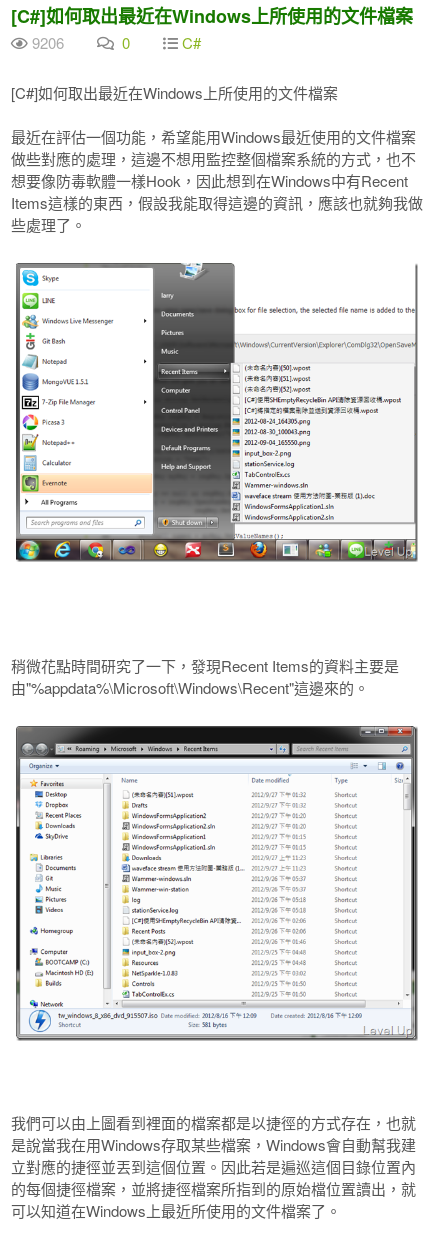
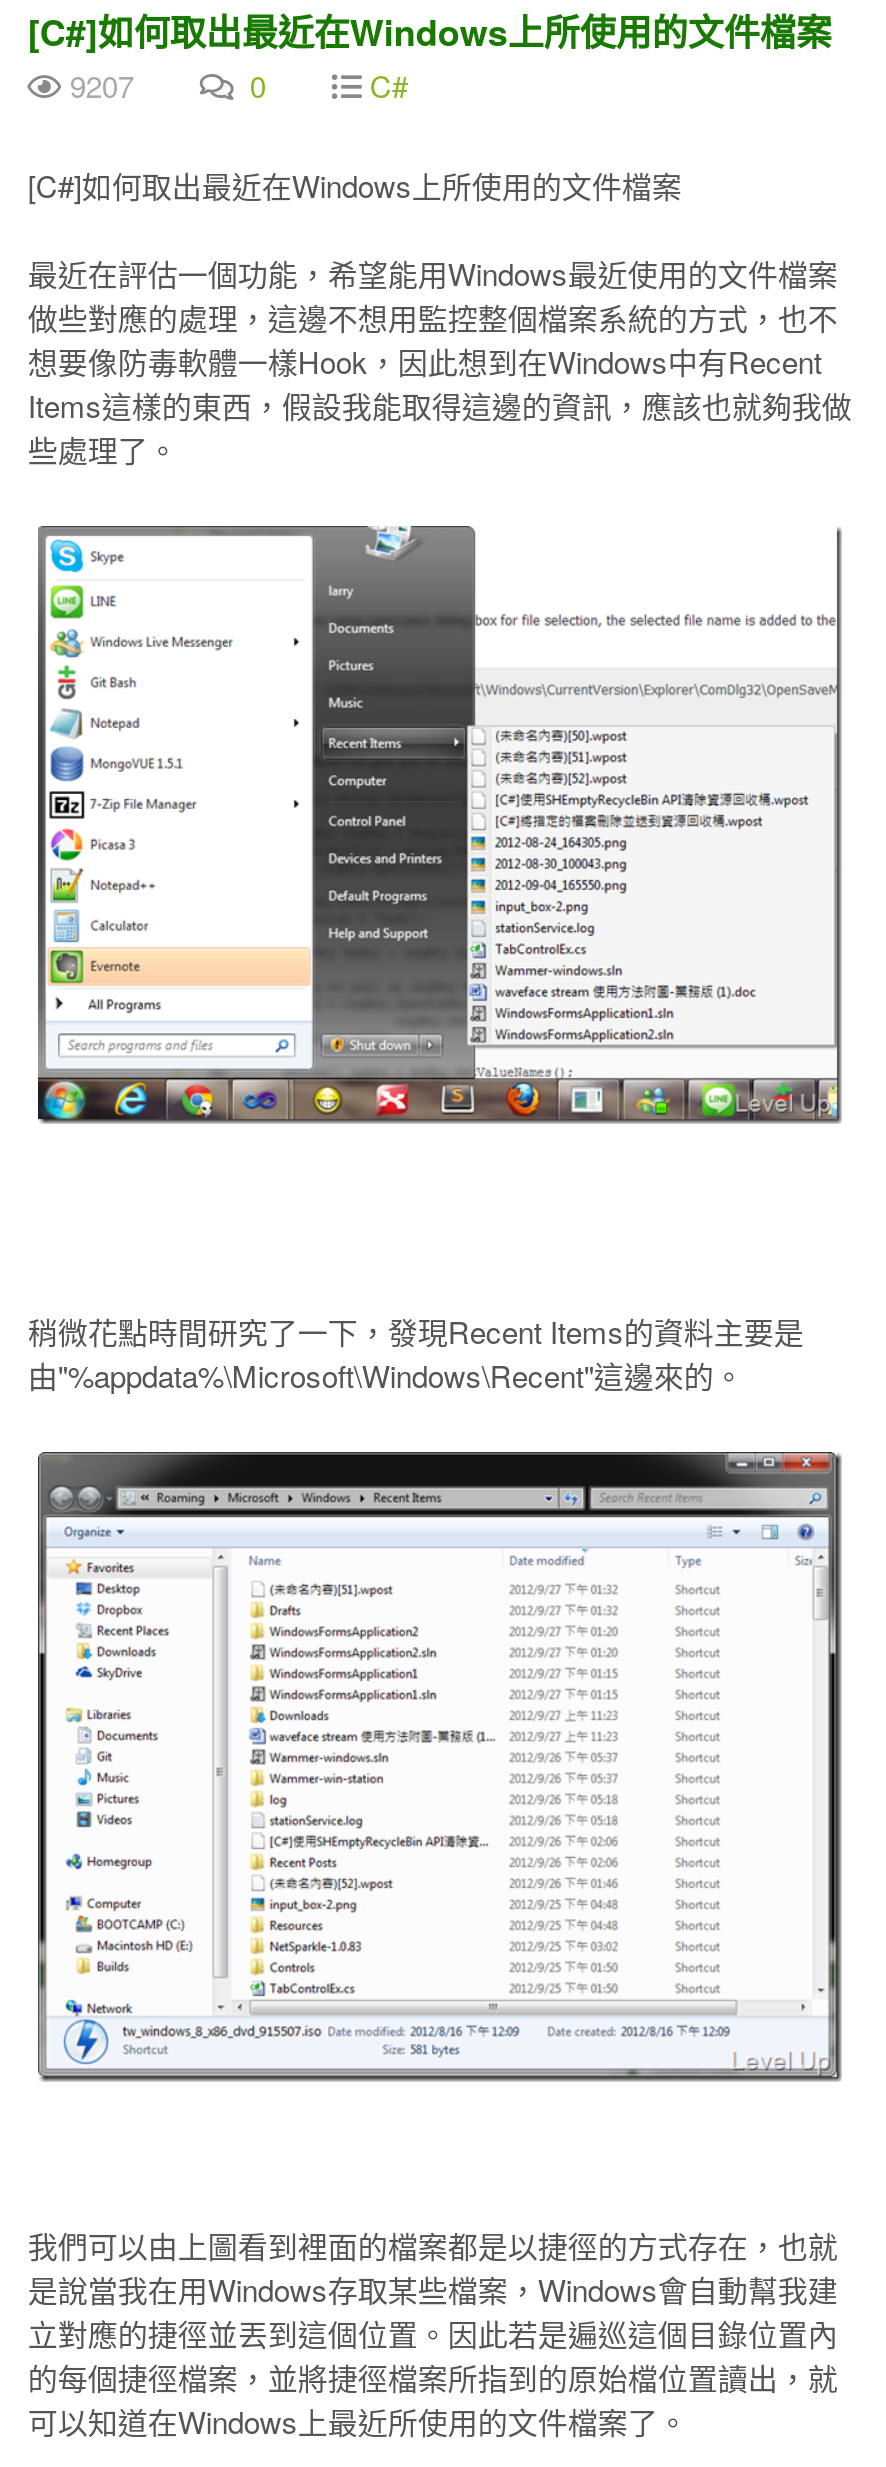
[32,32,64,53] 9206 -> [70,64,134,106] 9207

